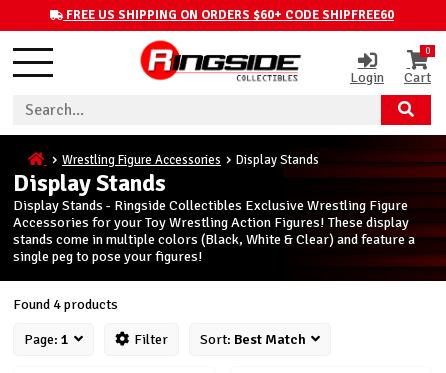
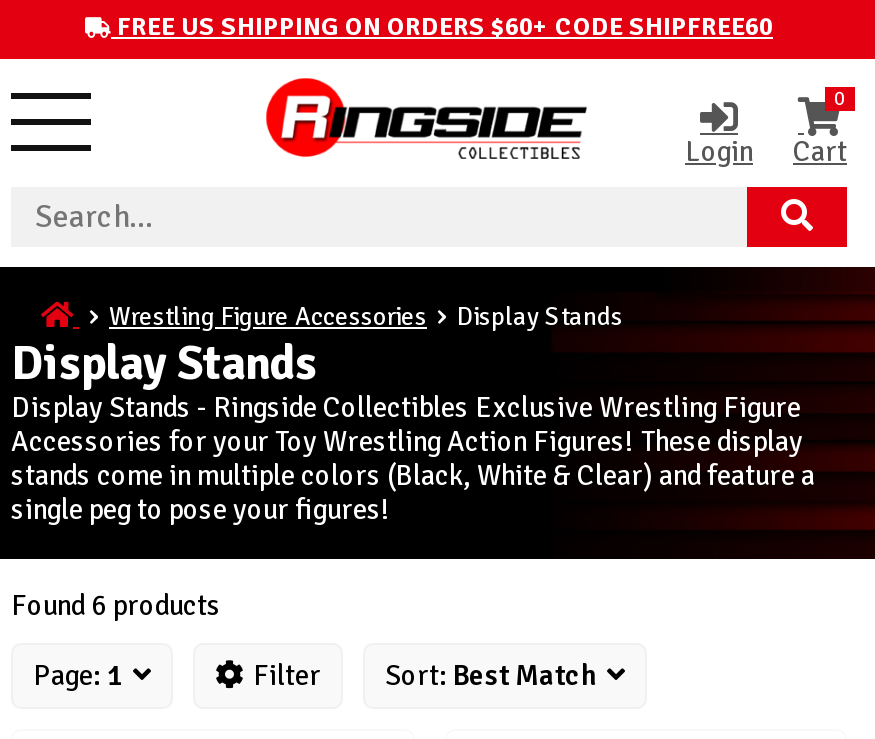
[13,295,118,313] Found 4 products -> [11,587,221,623] Found 6 products

